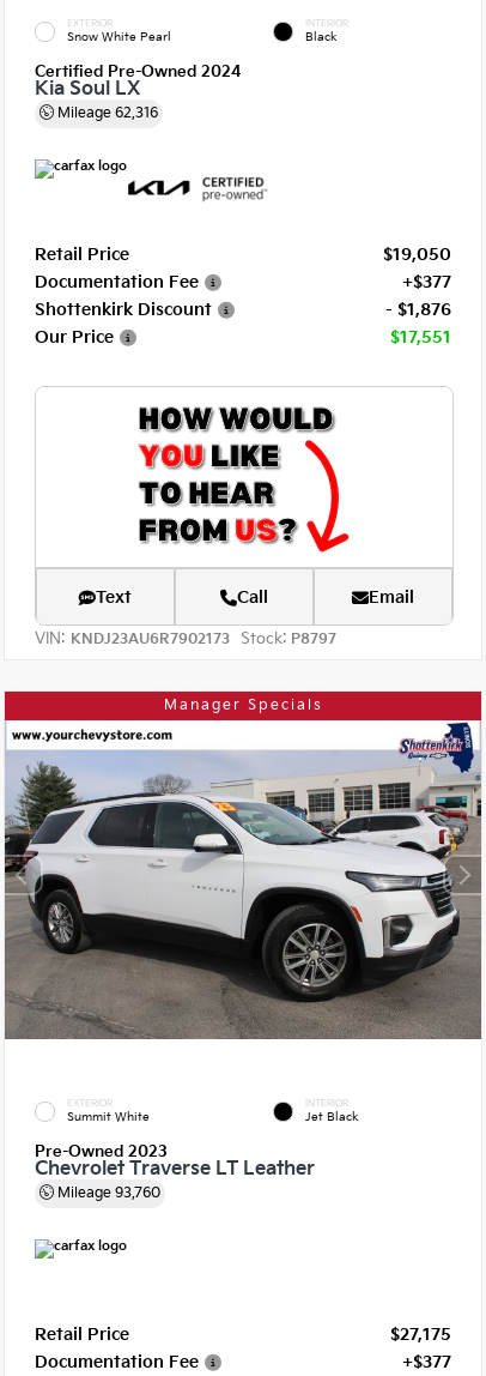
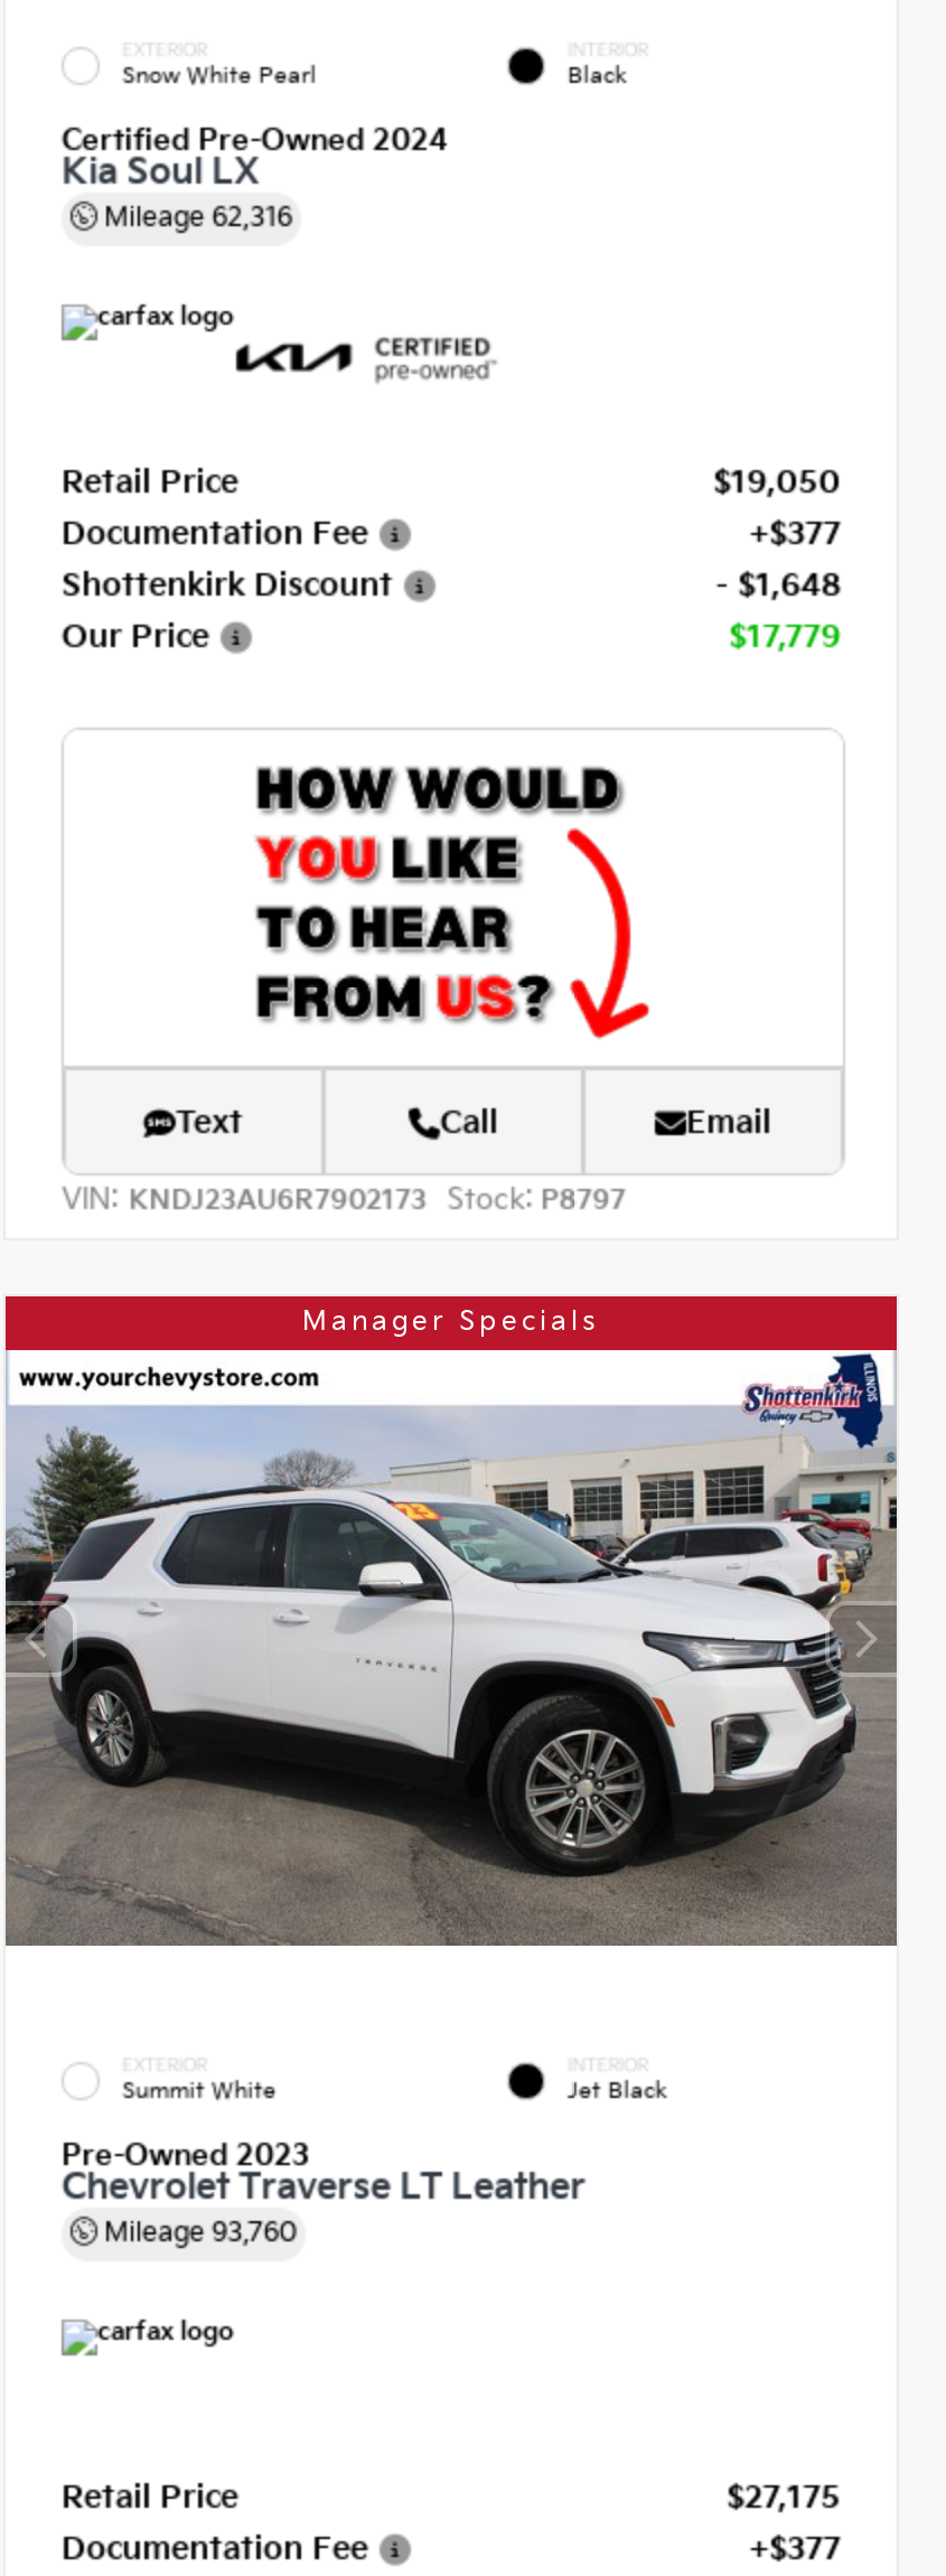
[385,299,451,319] - $1,876 -> [715,564,841,602] - $1,648
[390,327,451,347] $17,551 -> [729,616,841,654] $17,779

